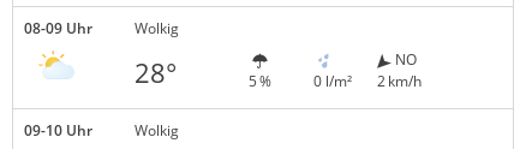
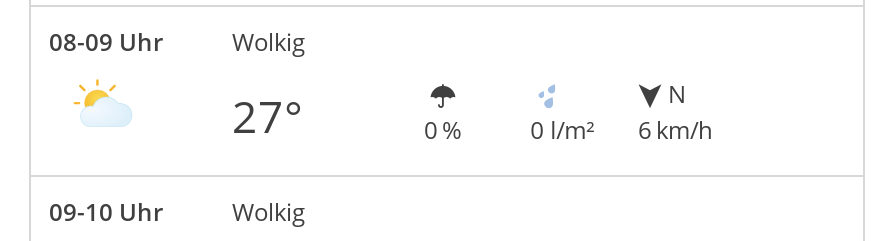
[134,54,176,90] 28° -> [232,86,302,146] 27°
[378,49,422,91] NO | 2 km/h -> [638,76,712,146] N | 6 km/h
[249,70,272,91] 5 % -> [424,112,462,146] 0 %

